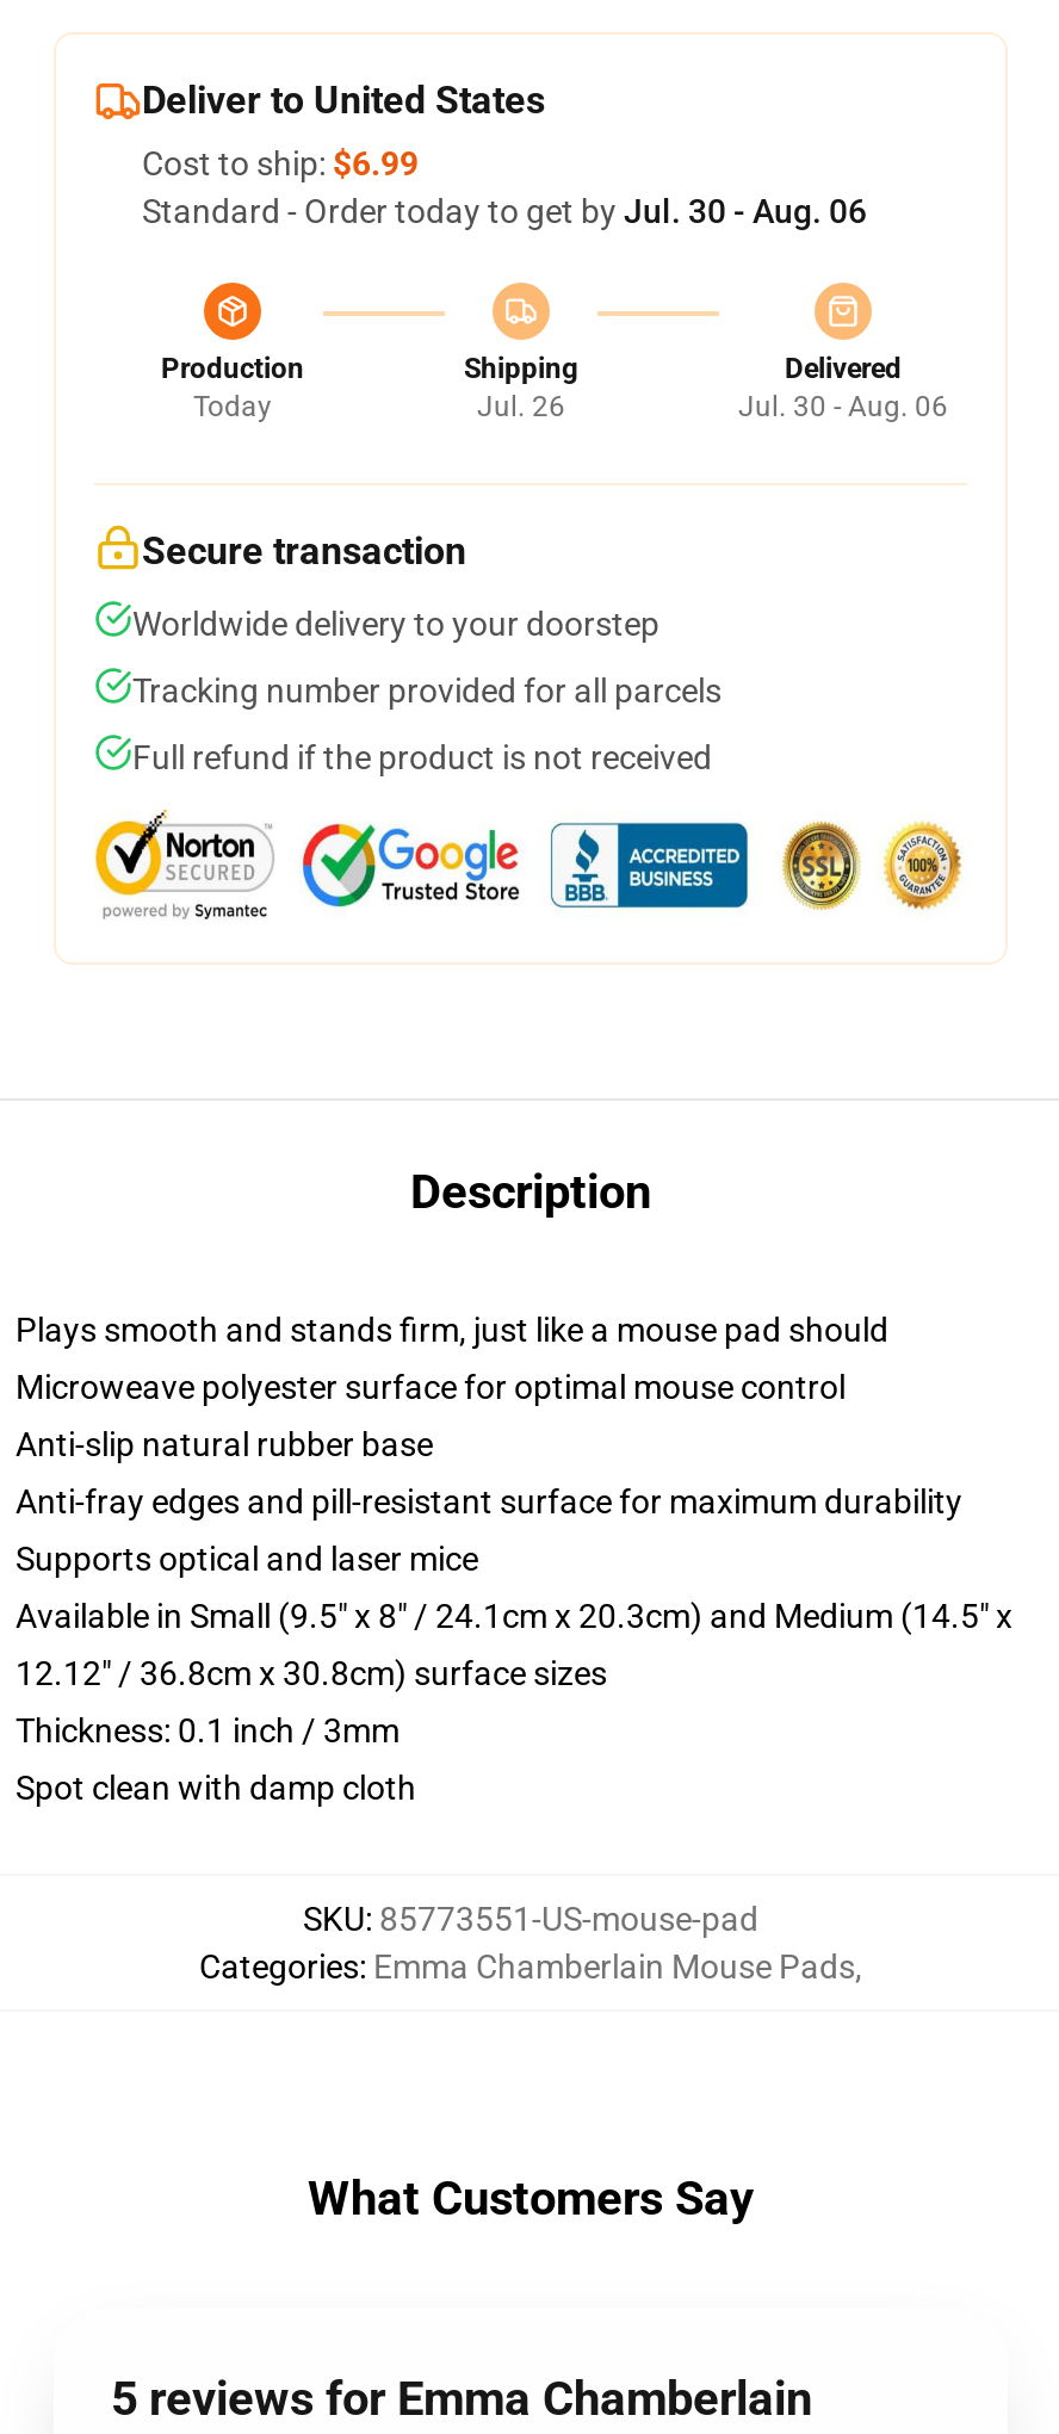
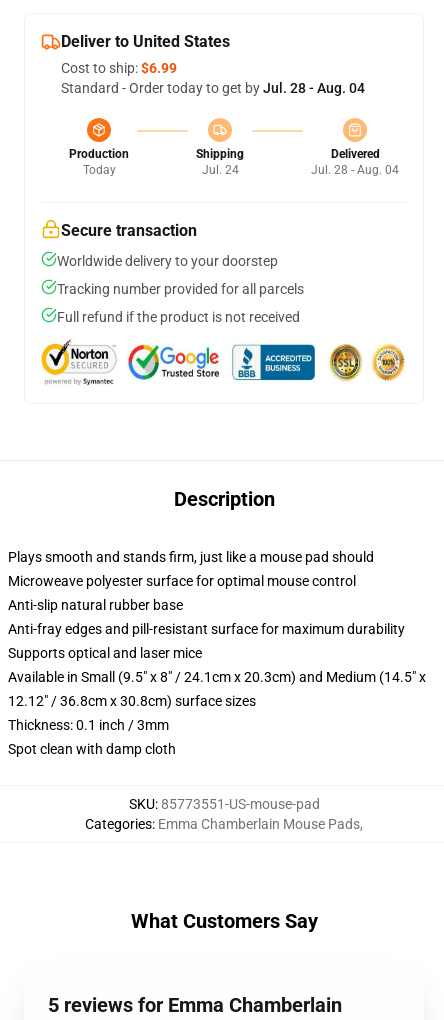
[142,192,867,230] Standard - Order today to get by Jul. 30 - Aug. 06 -> [61,80,365,96] Standard - Order today to get by Jul. 28 - Aug. 04
[477,390,565,423] Jul. 26 -> [201,163,238,177] Jul. 24
[738,390,948,423] Jul. 30 - Aug. 06 -> [311,163,399,177] Jul. 28 - Aug. 04

